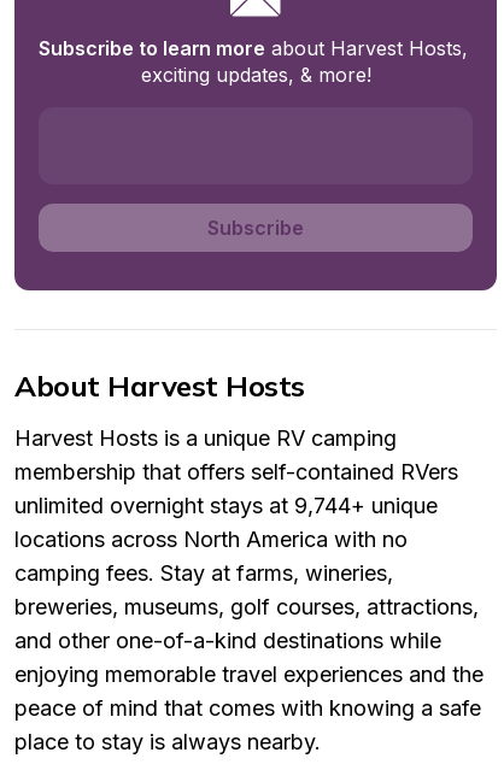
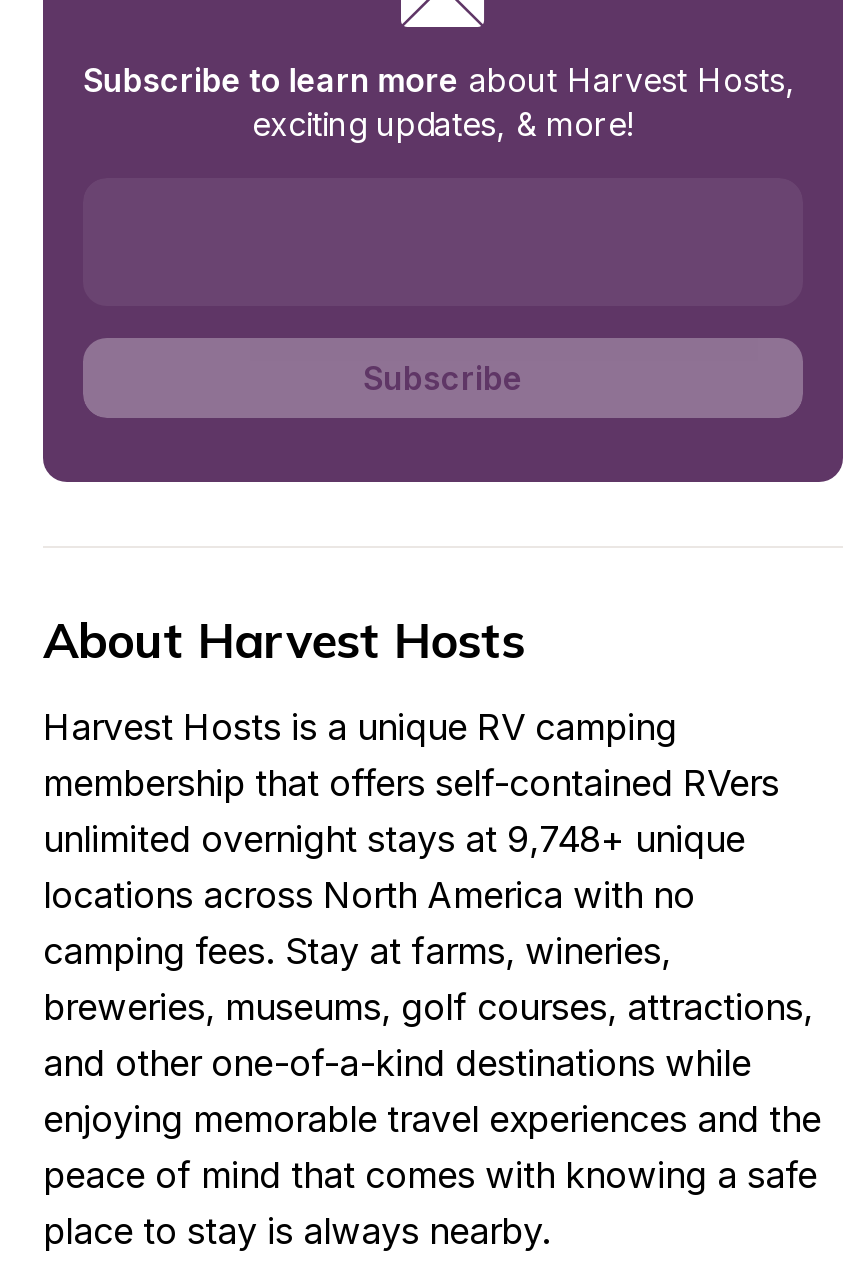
[14,493,438,518] unlimited overnight stays at 9,744+ unique -> [43,818,745,860] unlimited overnight stays at 9,748+ unique

